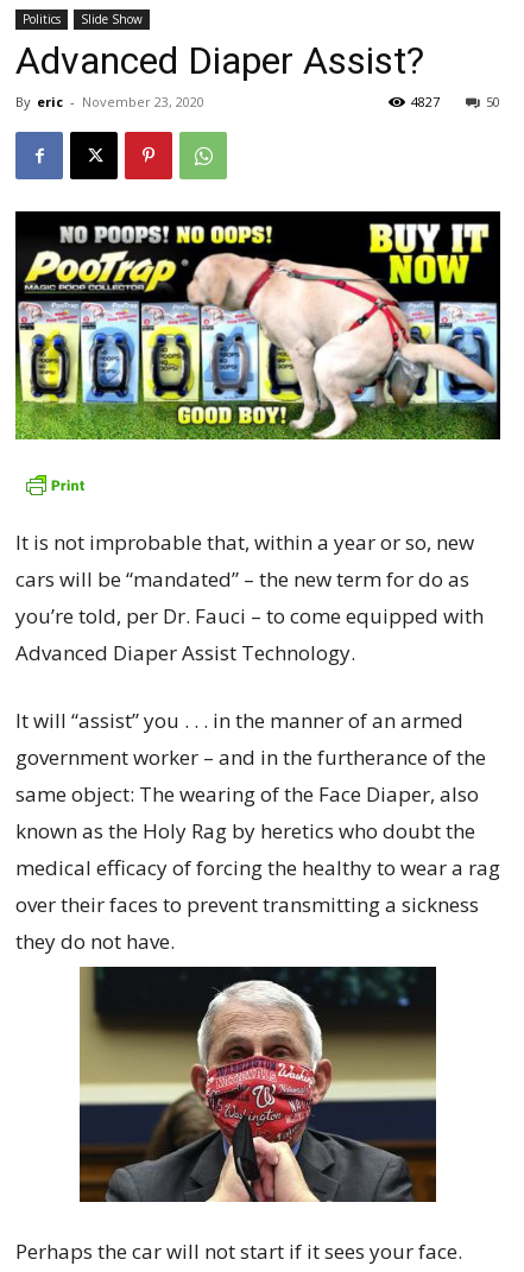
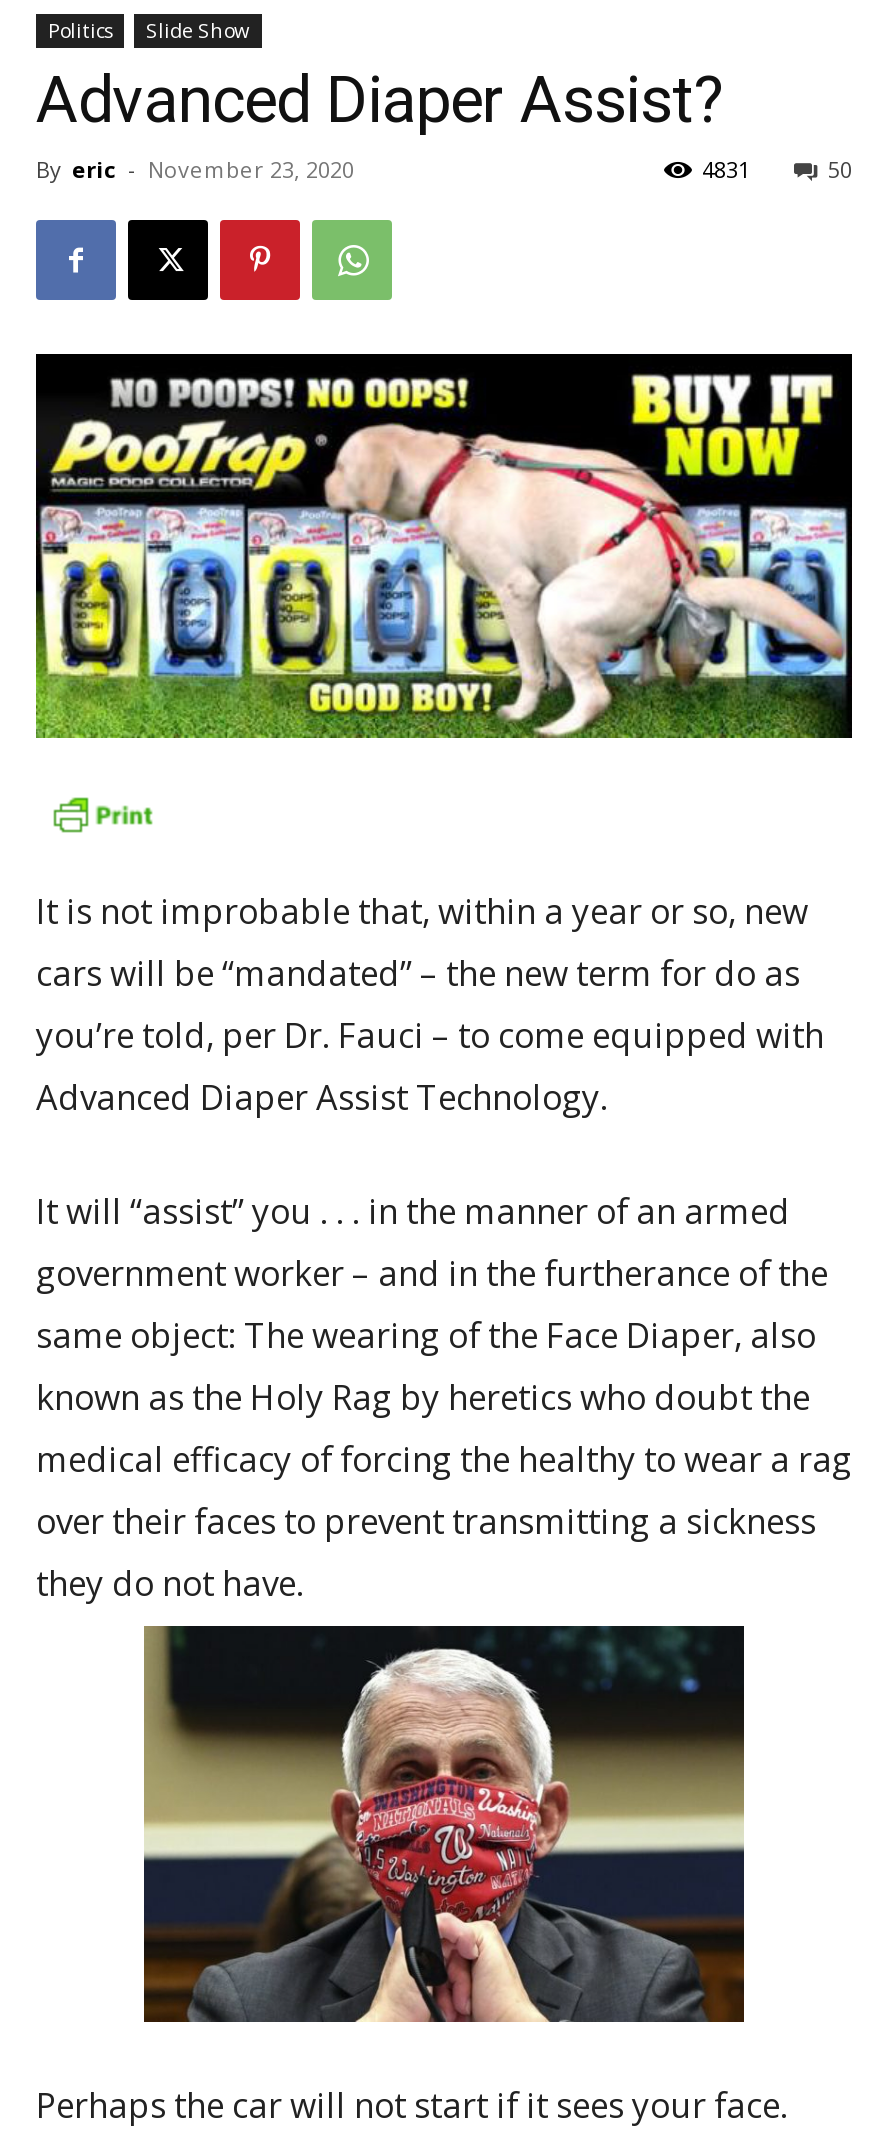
[411,93,440,110] 4827 -> [702,154,750,184] 4831

